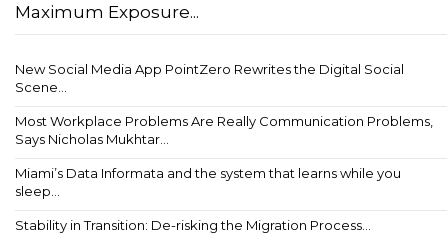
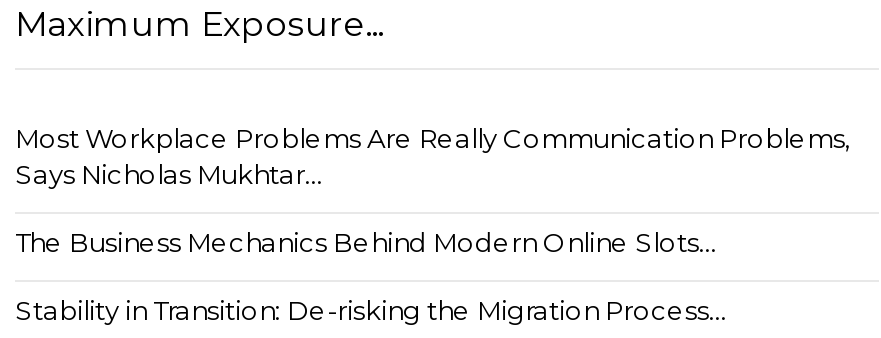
[15,61,404,95] New Social Media App PointZero Rewrites the Digital Social | Scene... -> none
[15,165,401,199] Miami’s Data Informata and the system that learns while you | sleep... -> [15,226,717,258] The Business Mechanics Behind Modern Online Slots...

